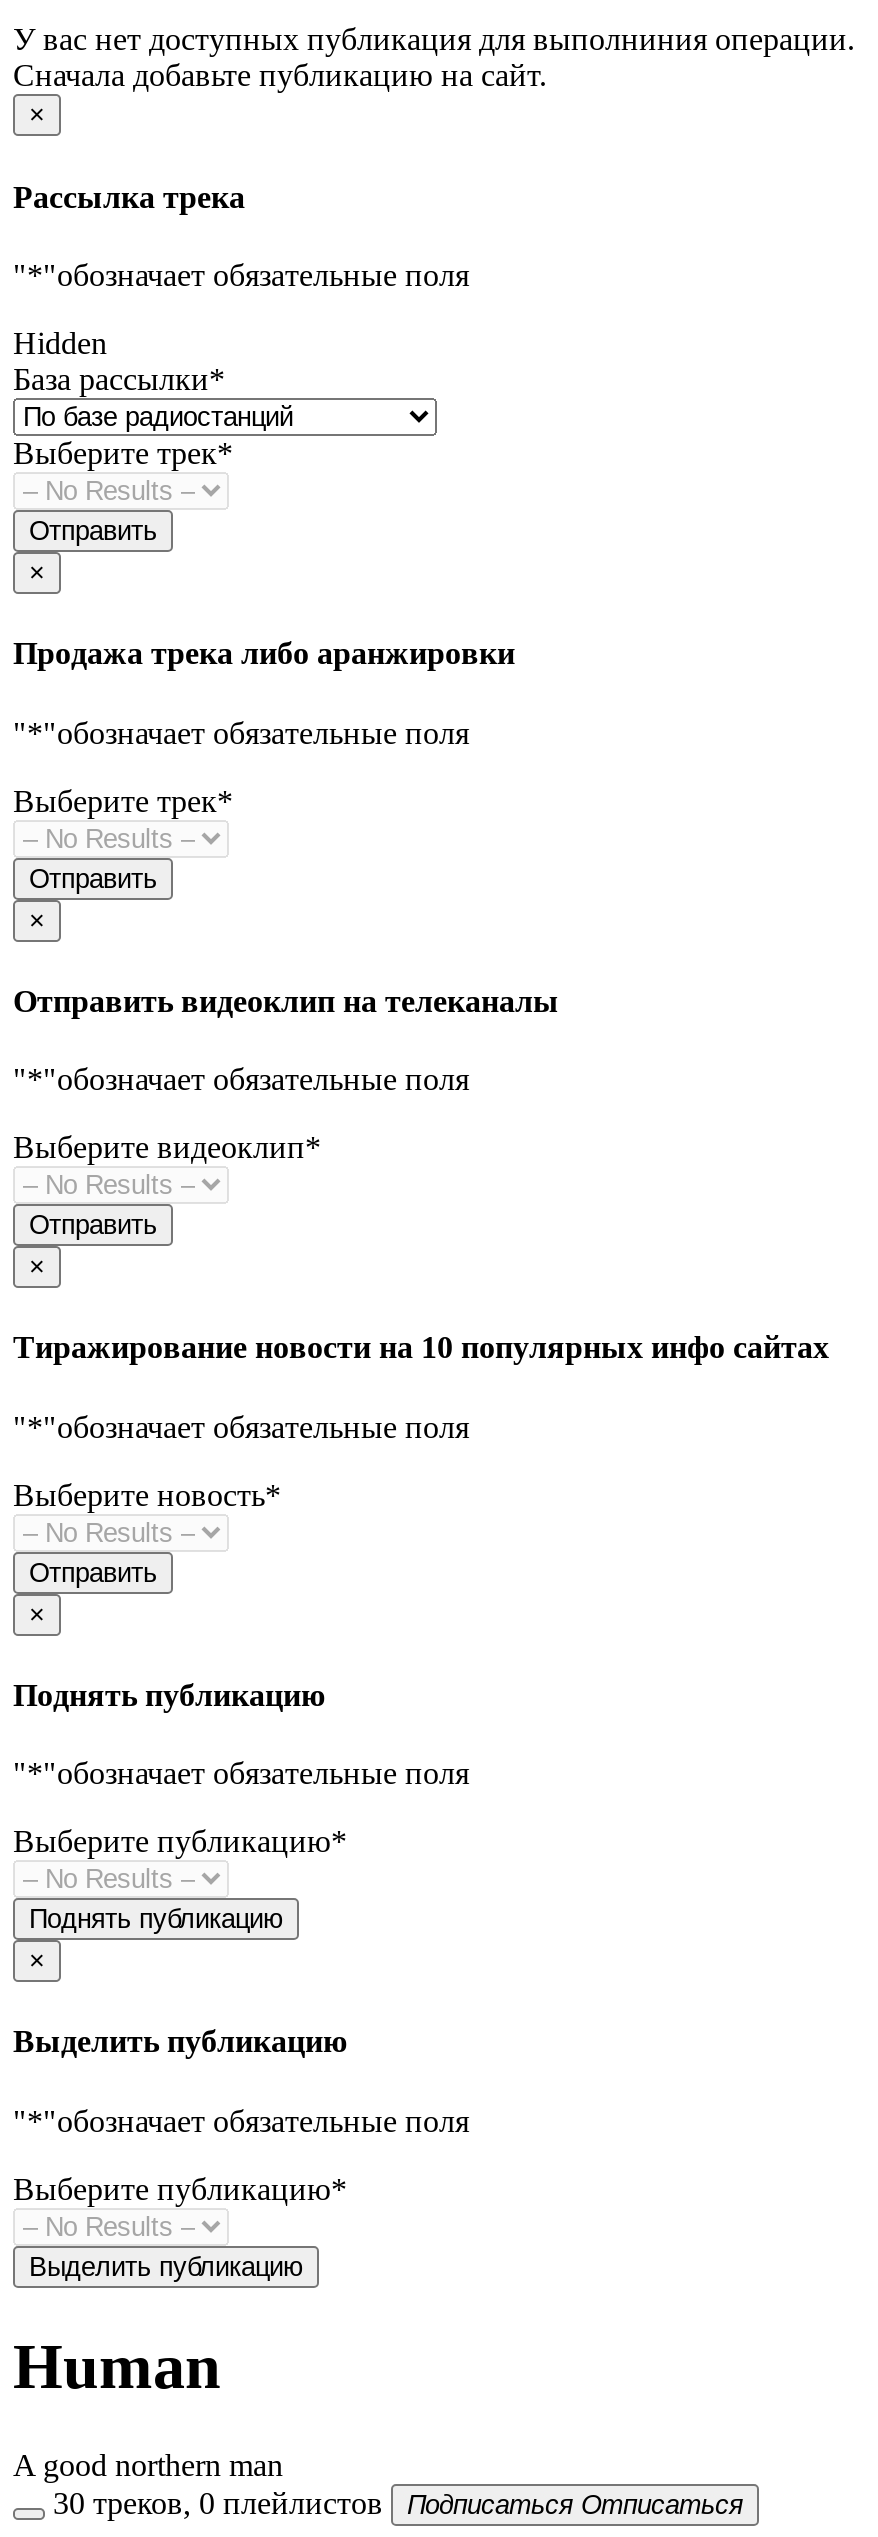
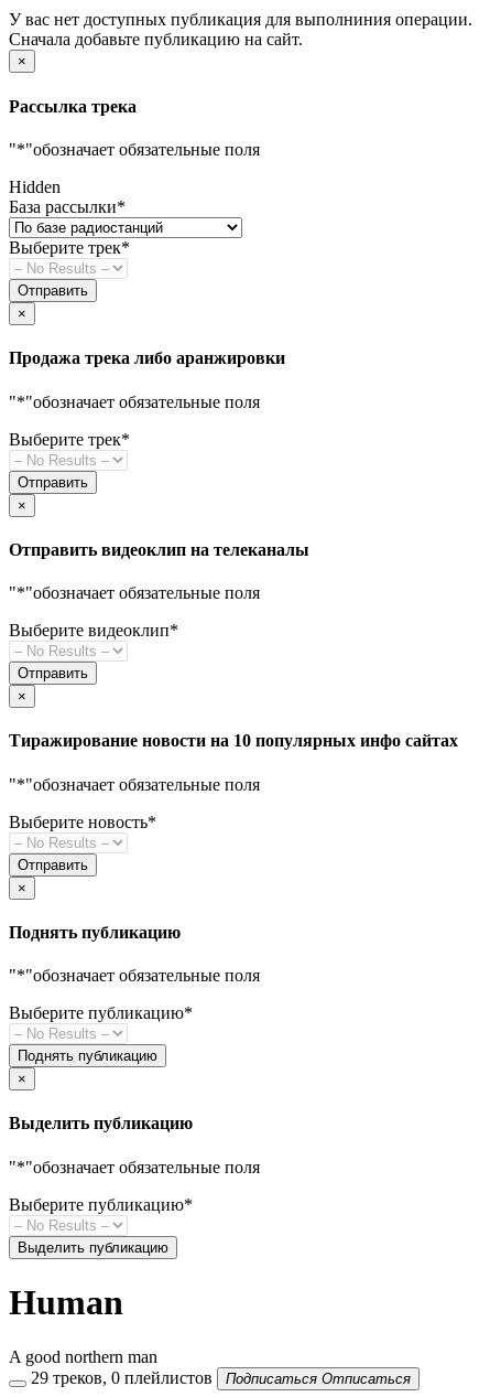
[53,2485,383,2519] 30 треков, 0 плейлистов -> [31,1368,213,1387] 29 треков, 0 плейлистов

